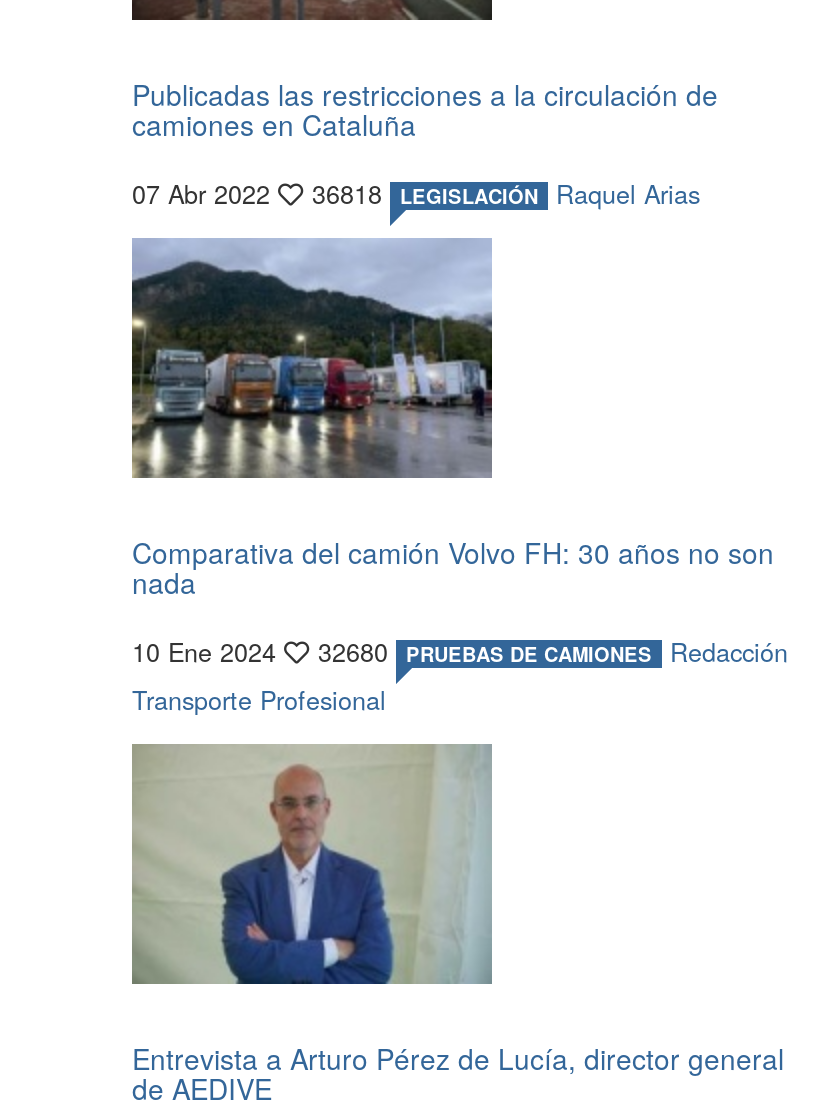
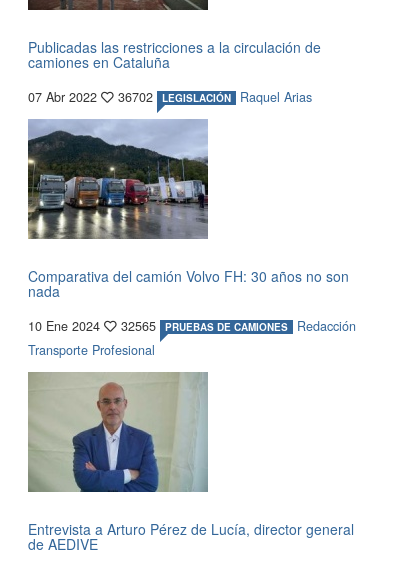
[132,176,700,212] 07 Abr 2022 36818 LEGISLACIÓN Raquel Arias -> [28,88,312,106] 07 Abr 2022 36702 LEGISLACIÓN Raquel Arias
[132,634,788,670] 10 Ene 2024 32680 PRUEBAS DE CAMIONES Redacción -> [28,317,356,335] 10 Ene 2024 32565 PRUEBAS DE CAMIONES Redacción

